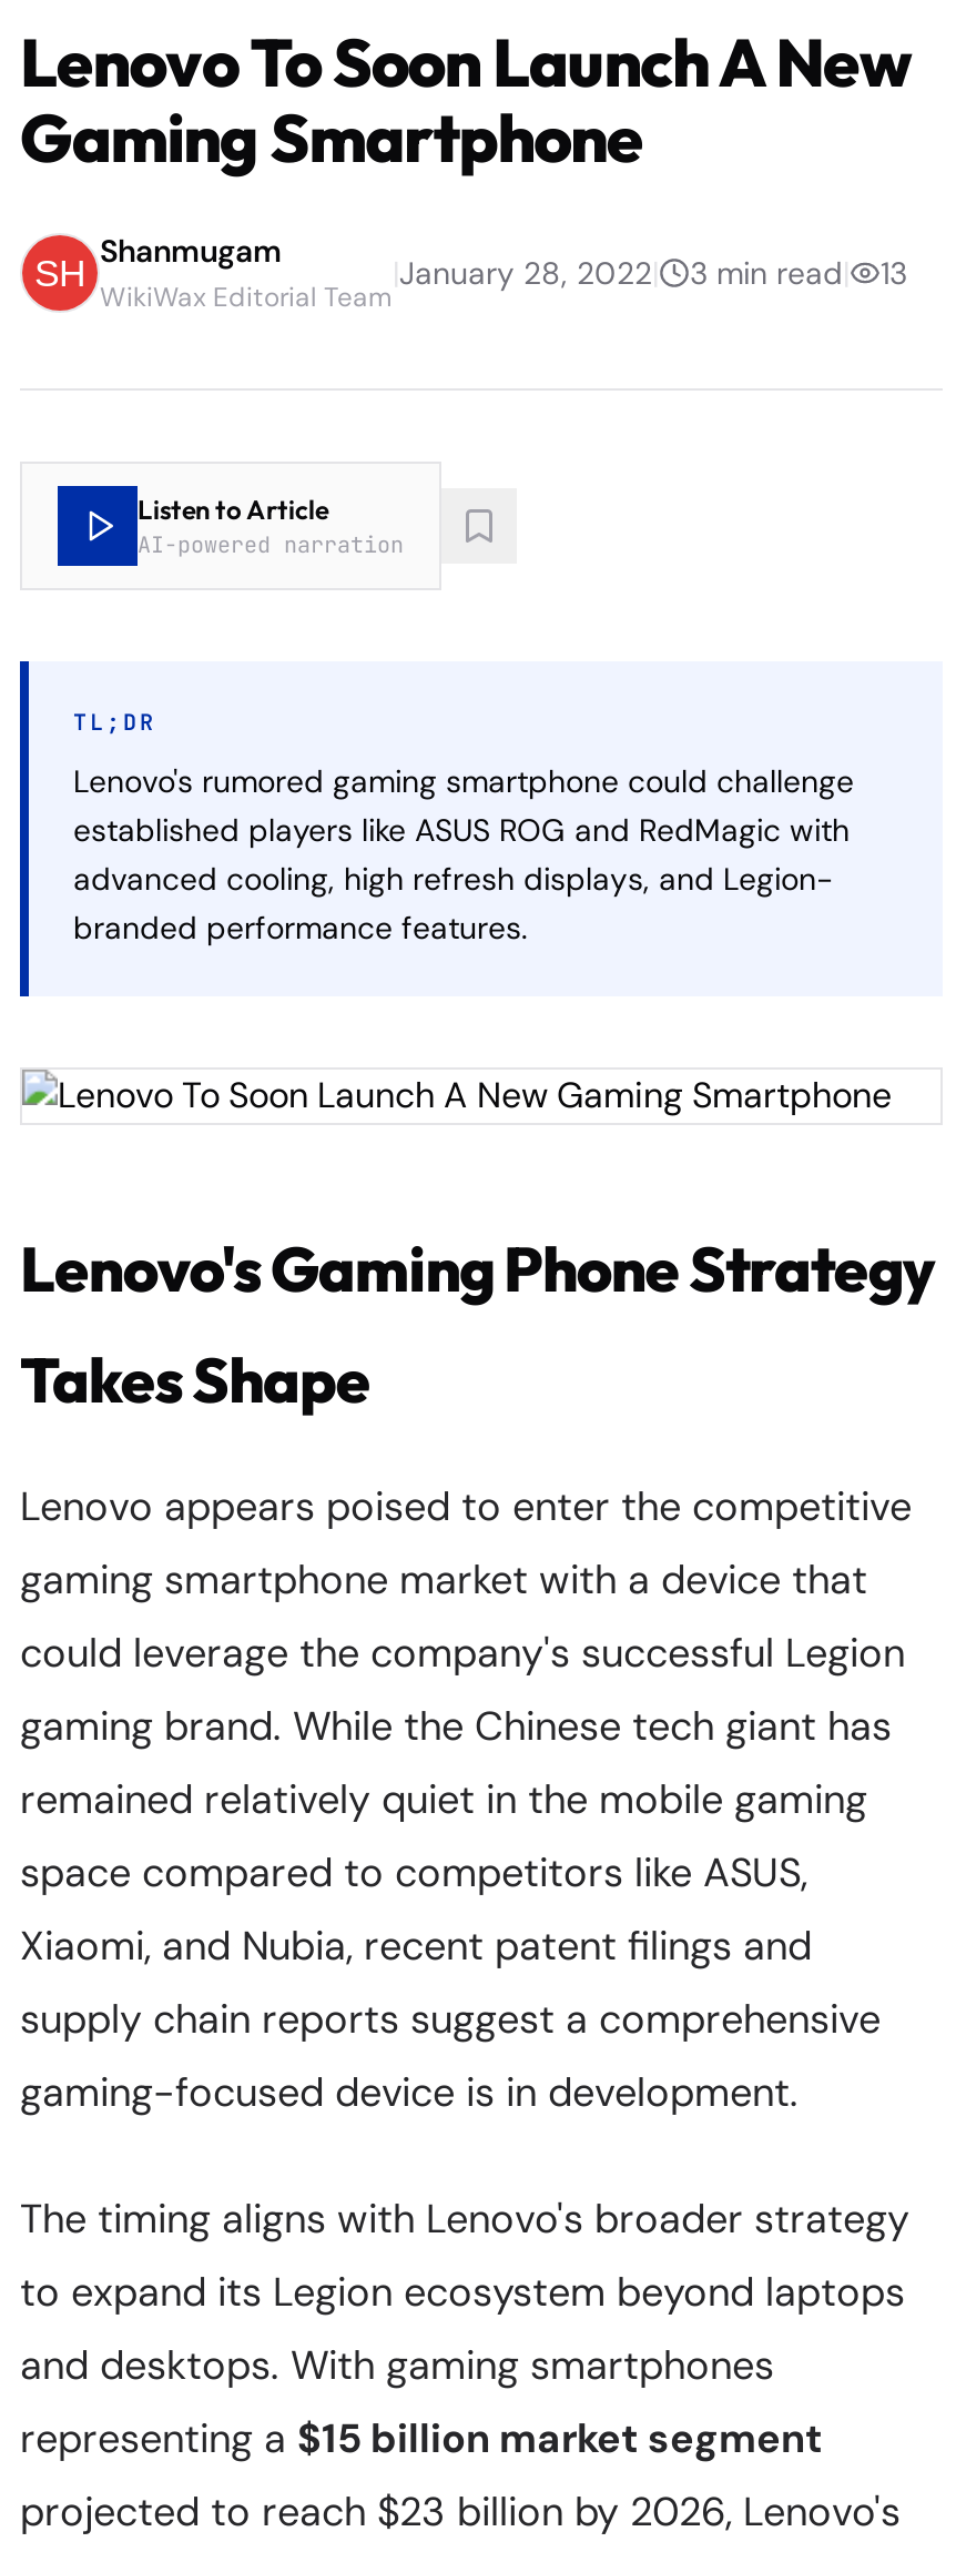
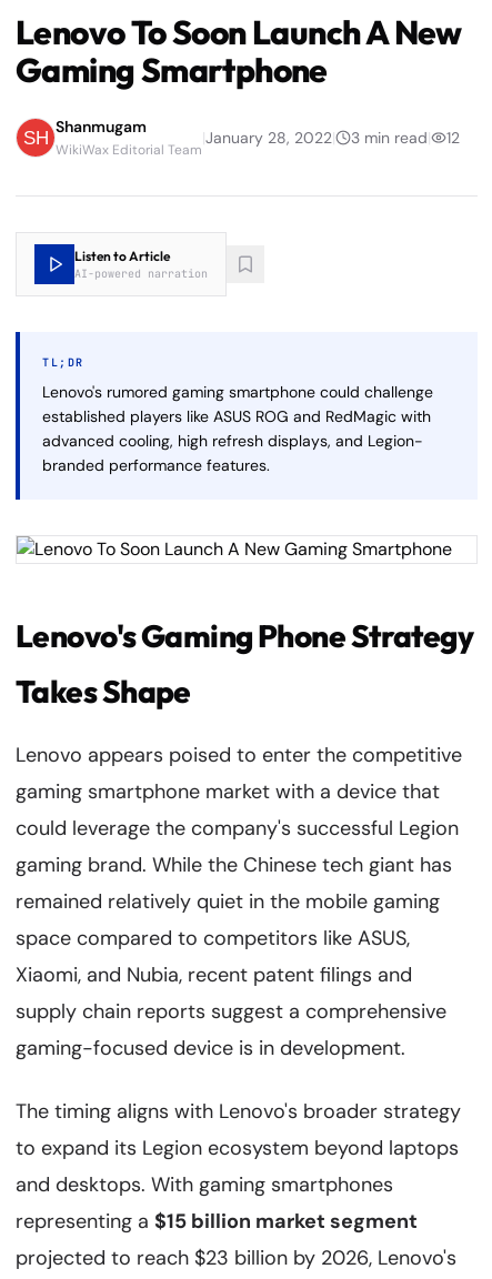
[881,253,907,293] 13 -> [446,128,460,148] 12

